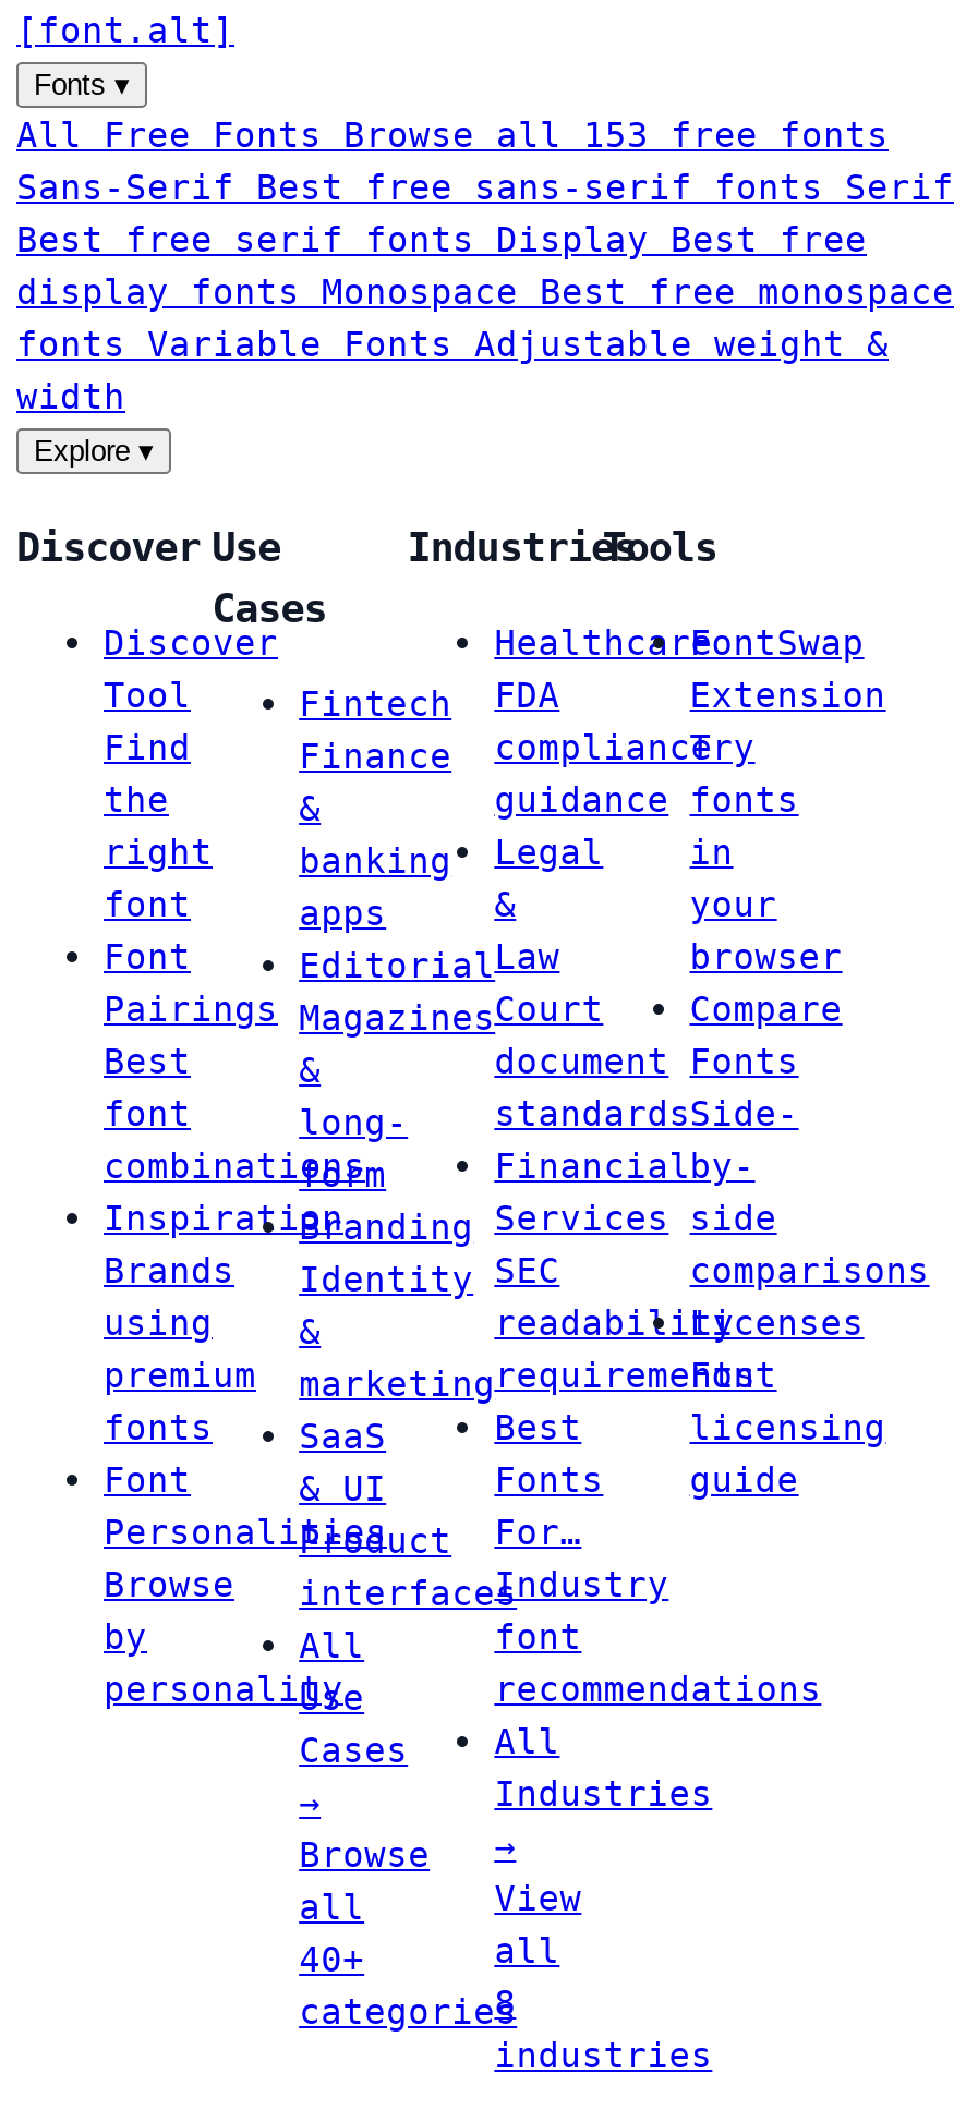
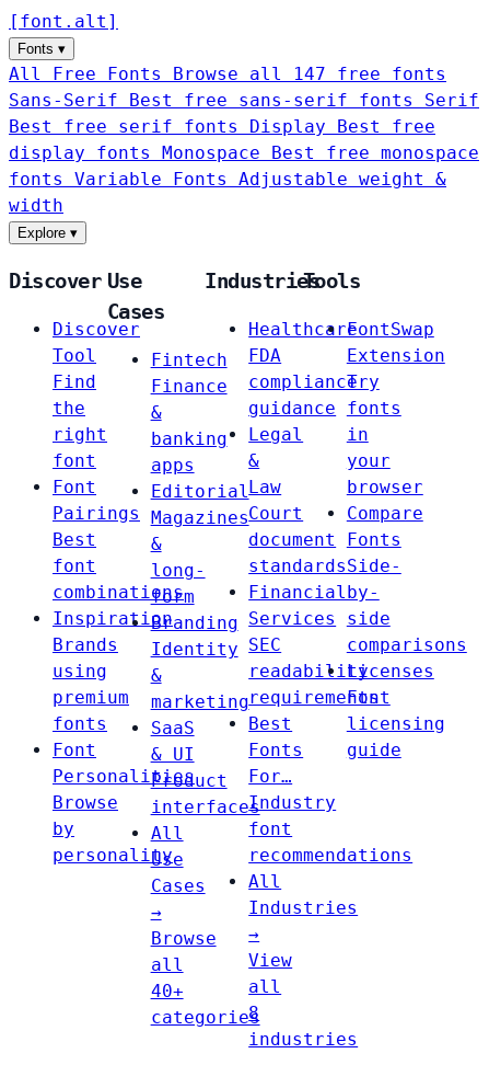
[16,114,889,156] All Free Fonts Browse all 153 free fonts -> [9,64,446,84] All Free Fonts Browse all 147 free fonts

